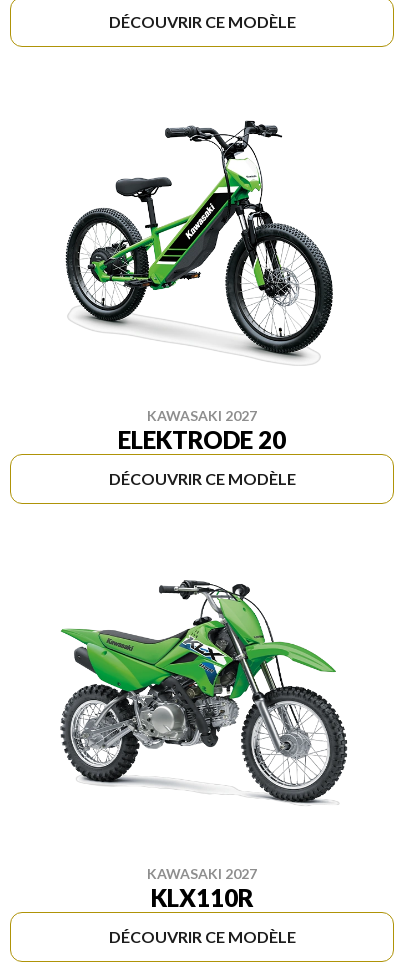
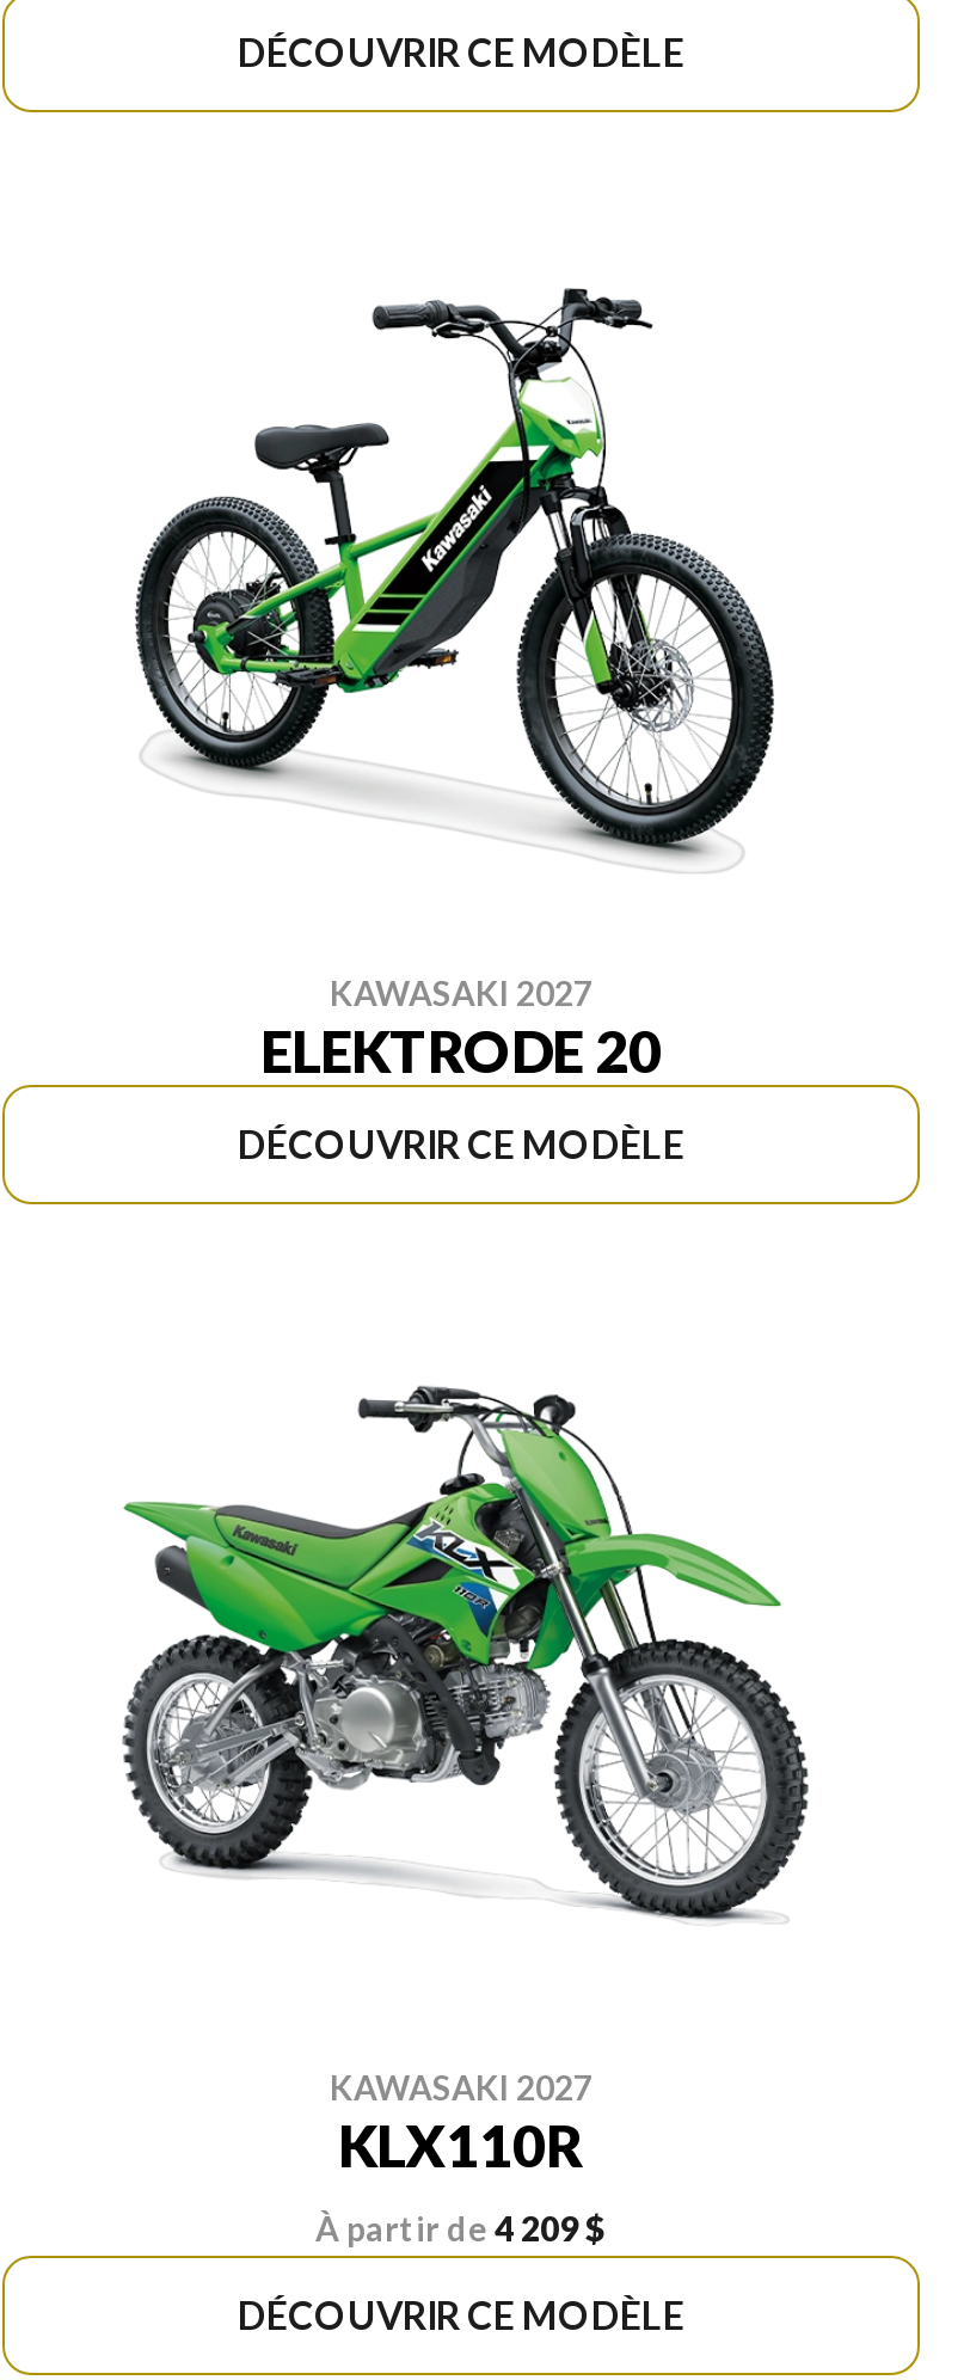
none -> [315,2208,607,2249] À partir de 4 209 $

